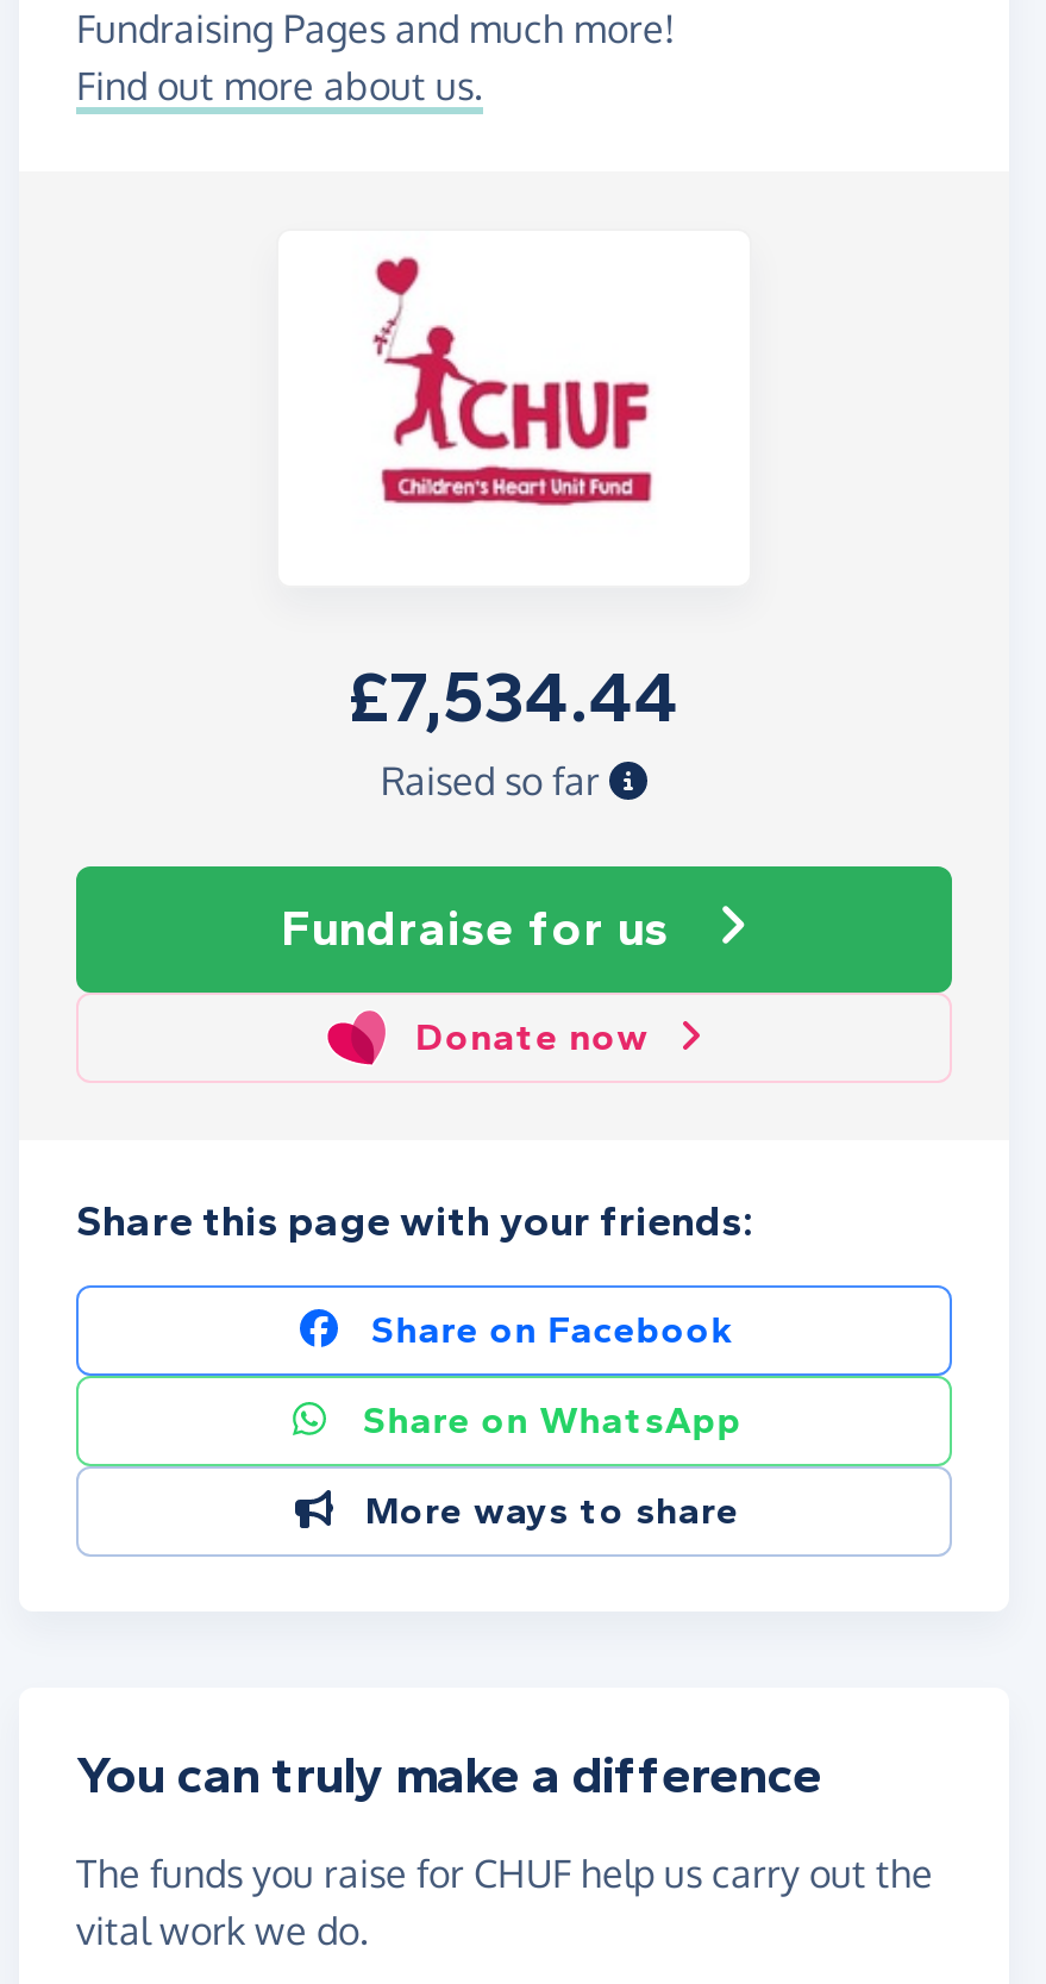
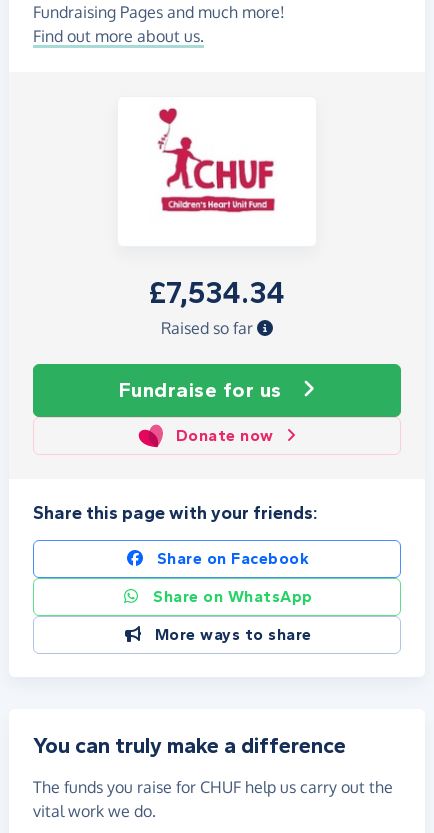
[350,654,678,740] £7,534.44 -> [149,275,285,311] £7,534.34

